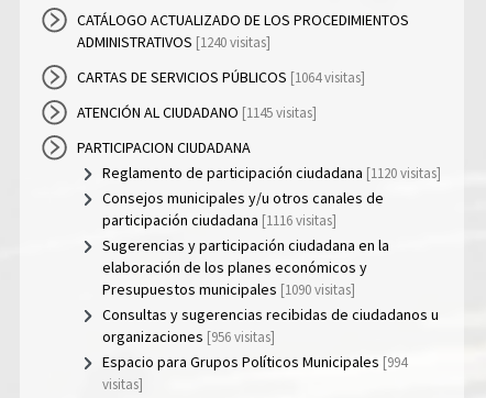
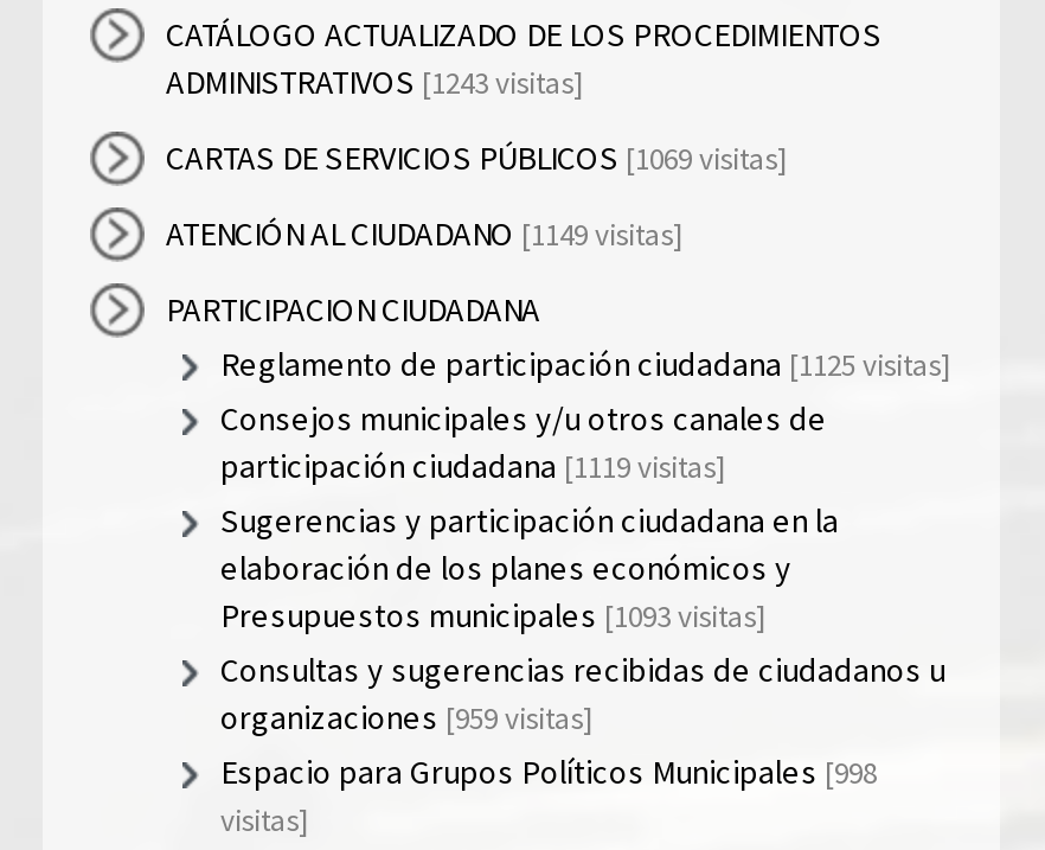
[77,32,270,52] ADMINISTRATIVOS [1240 visitas] -> [166,60,583,103] ADMINISTRATIVOS [1243 visitas]
[77,67,365,87] CARTAS DE SERVICIOS PÚBLICOS [1064 visitas] -> [166,136,787,179] CARTAS DE SERVICIOS PÚBLICOS [1069 visitas]
[77,102,317,122] ATENCIÓN AL CIUDADANO [1145 visitas] -> [166,212,682,255] ATENCIÓN AL CIUDADANO [1149 visitas]
[102,163,441,183] Reglamento de participación ciudadana [1120 visitas] -> [220,343,950,385] Reglamento de participación ciudadana [1125 visitas]
[102,210,336,230] participación ciudadana [1116 visitas] -> [220,445,725,487] participación ciudadana [1119 visitas]
[102,279,355,299] Presupuestos municipales [1090 visitas] -> [220,594,765,637] Presupuestos municipales [1093 visitas]
[102,327,275,346] organizaciones [956 visitas] -> [220,696,592,739] organizaciones [959 visitas]
[102,352,407,372] Espacio para Grupos Políticos Municipales [994 -> [220,750,877,793] Espacio para Grupos Políticos Municipales [998

